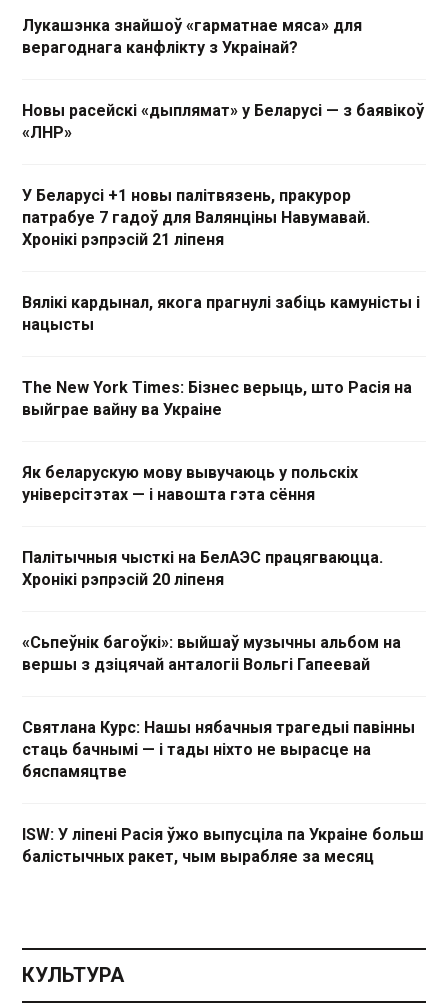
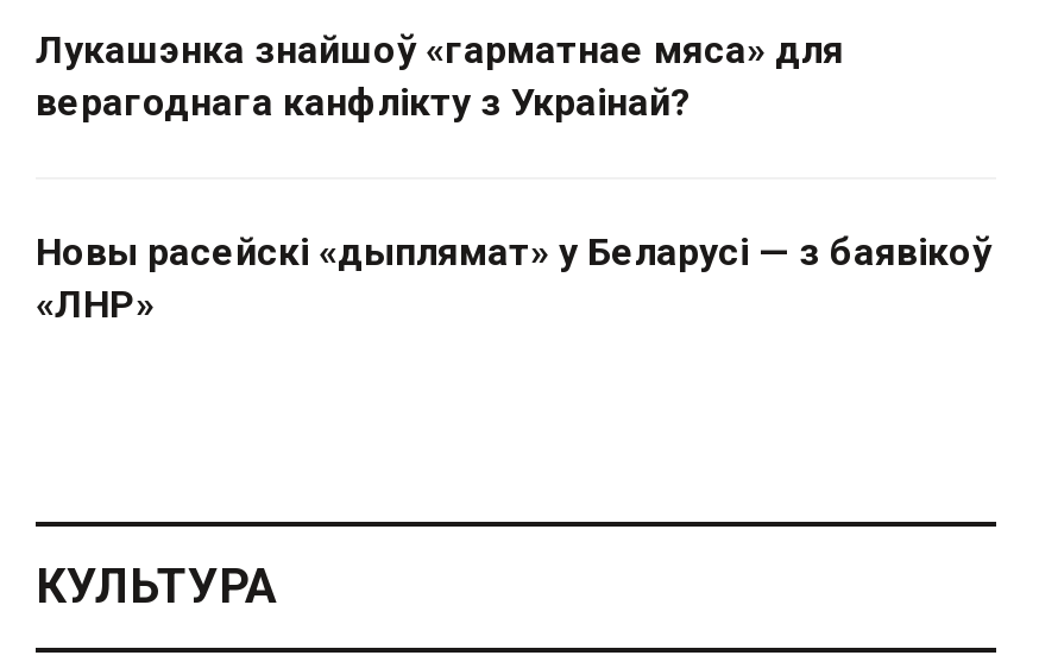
[22,186,424,866] У Беларусі +1 новы палітвязень, пракурор | патрабуе 7 гадоў для Валянціны Навумавай. | Хронікі рэпрэсій 21 ліпеня | Вялікі кардынал, якога прагнулі забіць камуністы і | нацысты | The New York Times: Бізнес верыць, што Расія на | выйграе вайну ва Украіне | Як беларускую мову вывучаюць у польскіх | універсітэтах — і навошта гэта сёння | Палітычныя чысткі на БелАЭС працягваюцца. | Хронікі рэпрэсій 20 ліпеня | «Сьпеўнік багоўкі»: выйшаў музычны альбом на | вершы з дзіцячай анталогіі Вольгі Гапеевай | Святлана Курс: Нашы нябачныя трагедыі павінны | стаць бачнымі — і тады ніхто не вырасце на | бяспамяцтве | ISW: У ліпені Расія ўжо выпусціла па Украіне больш | балістычных ракет, чым вырабляе за месяц -> none

